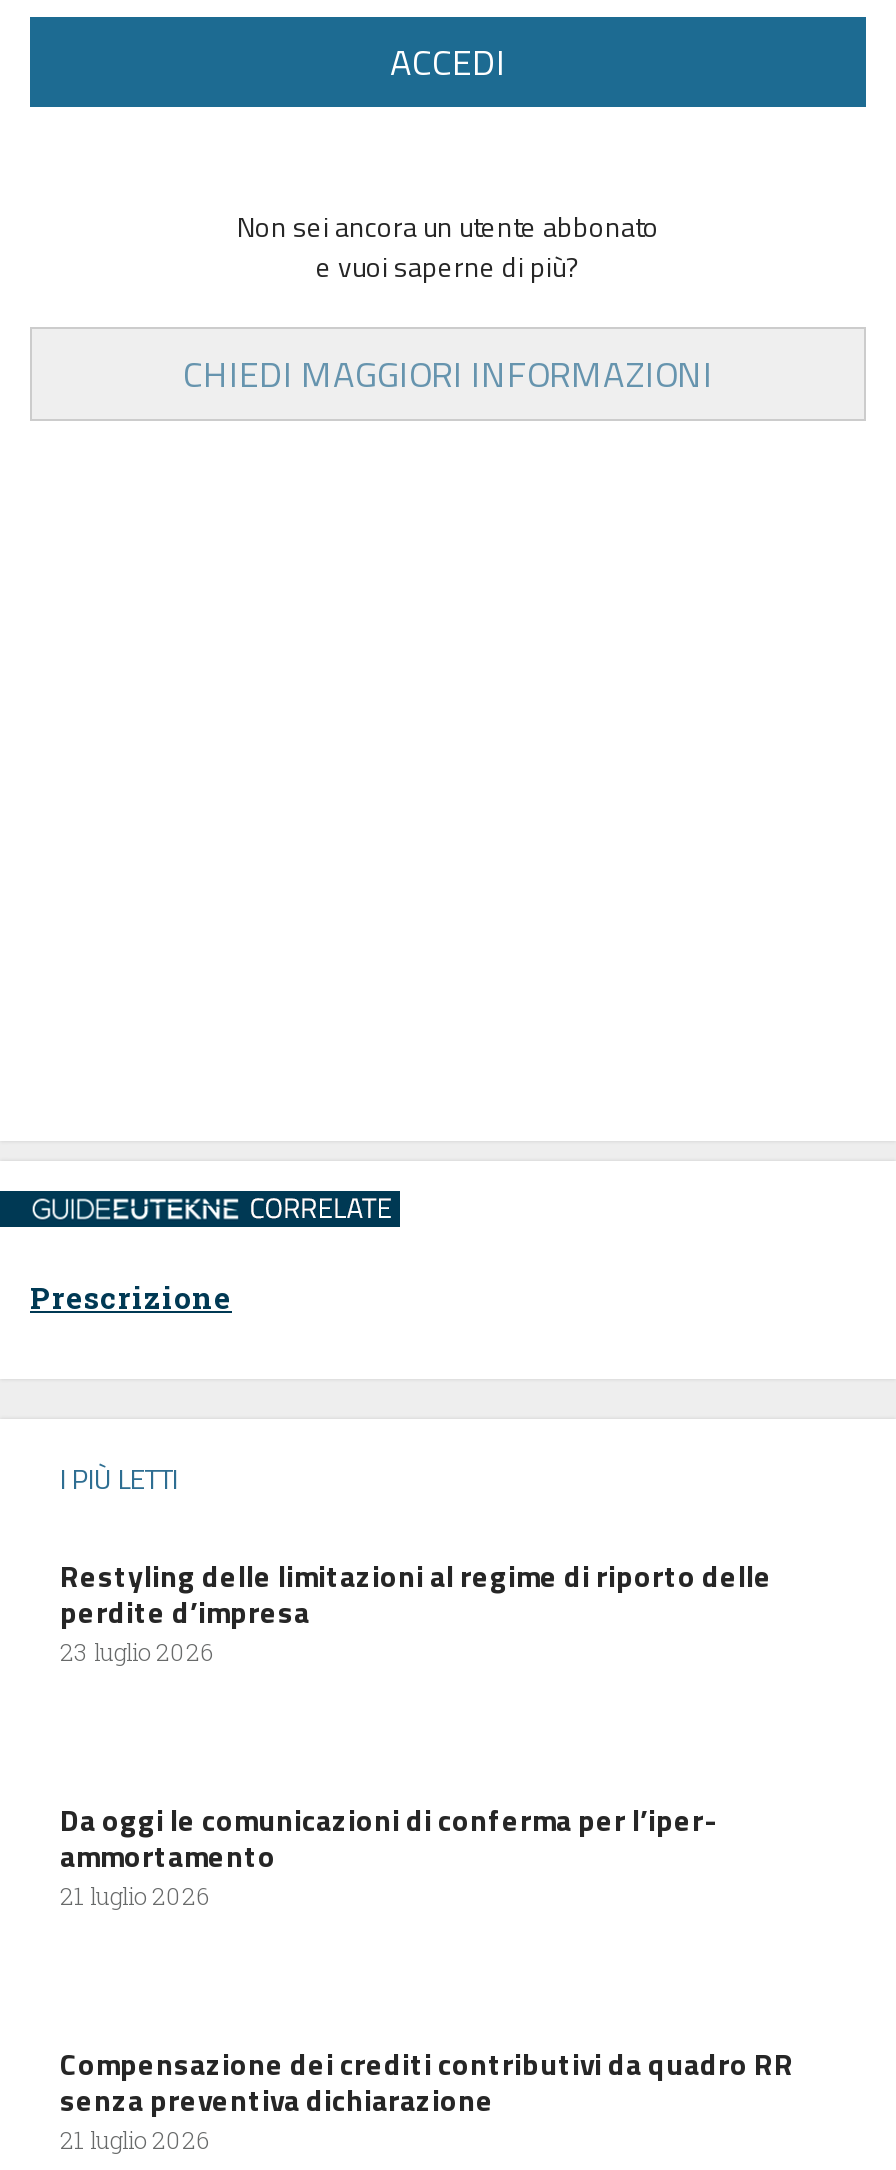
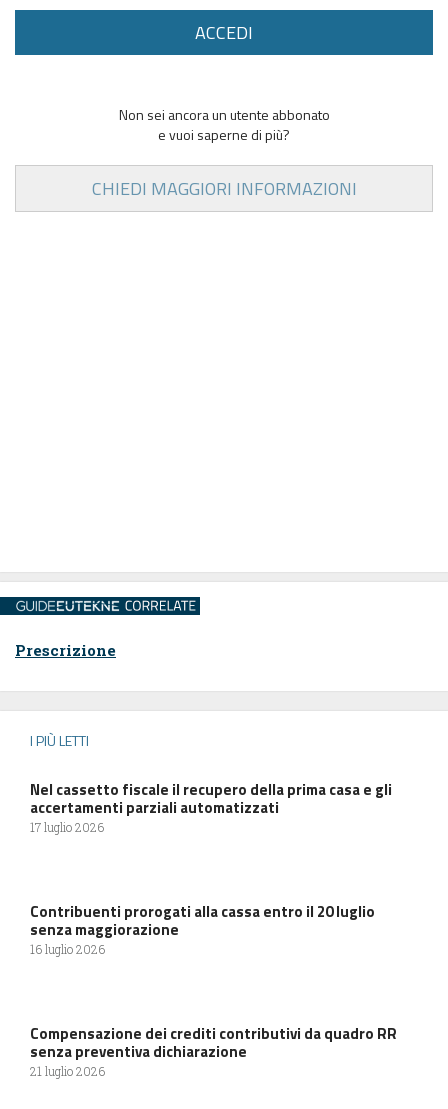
[60,1553,772,1667] Restyling delle limitazioni al regime di riporto delle | perdite d’impresa | 23 luglio 2026 -> [30,778,392,835] Nel cassetto fiscale il recupero della prima casa e gli | accertamenti parziali automatizzati | 17 luglio 2026
[60,1797,716,1911] Da oggi le comunicazioni di conferma per l’iper- | ammortamento | 21 luglio 2026 -> [30,900,375,957] Contribuenti prorogati alla cassa entro il 20 luglio | senza maggiorazione | 16 luglio 2026

